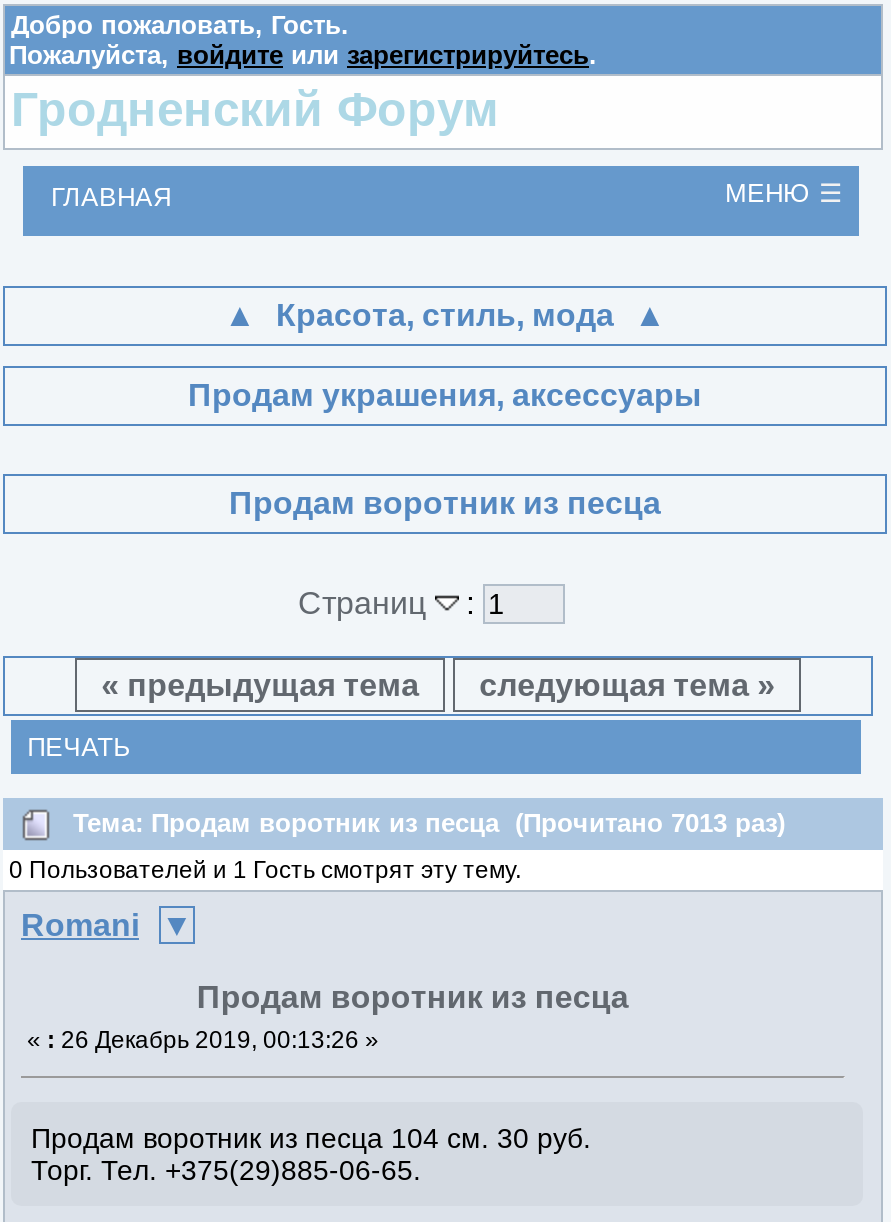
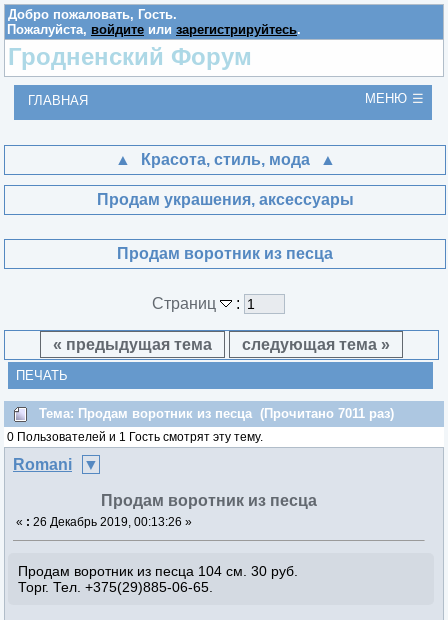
[73,807,785,837] Тема: Продам воротник из песца (Прочитано 7013 раз) -> [39,406,394,421] Тема: Продам воротник из песца (Прочитано 7011 раз)

